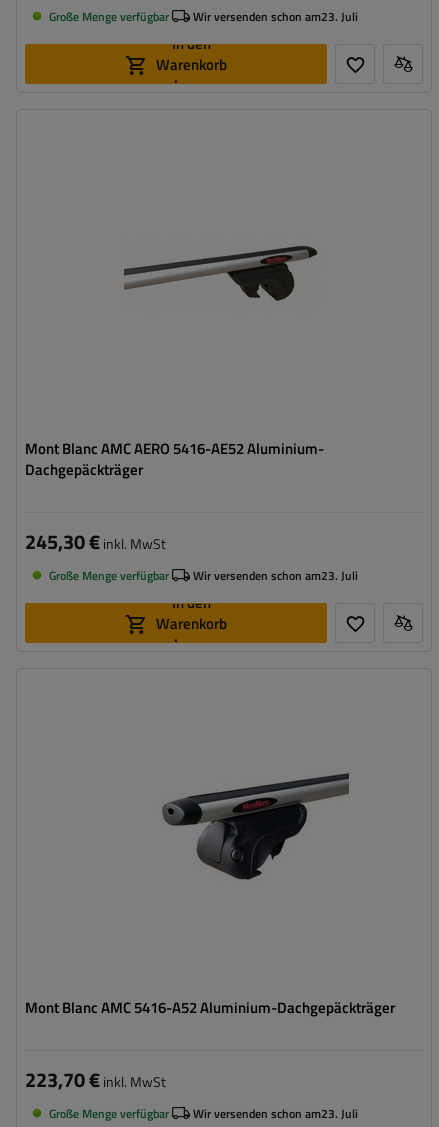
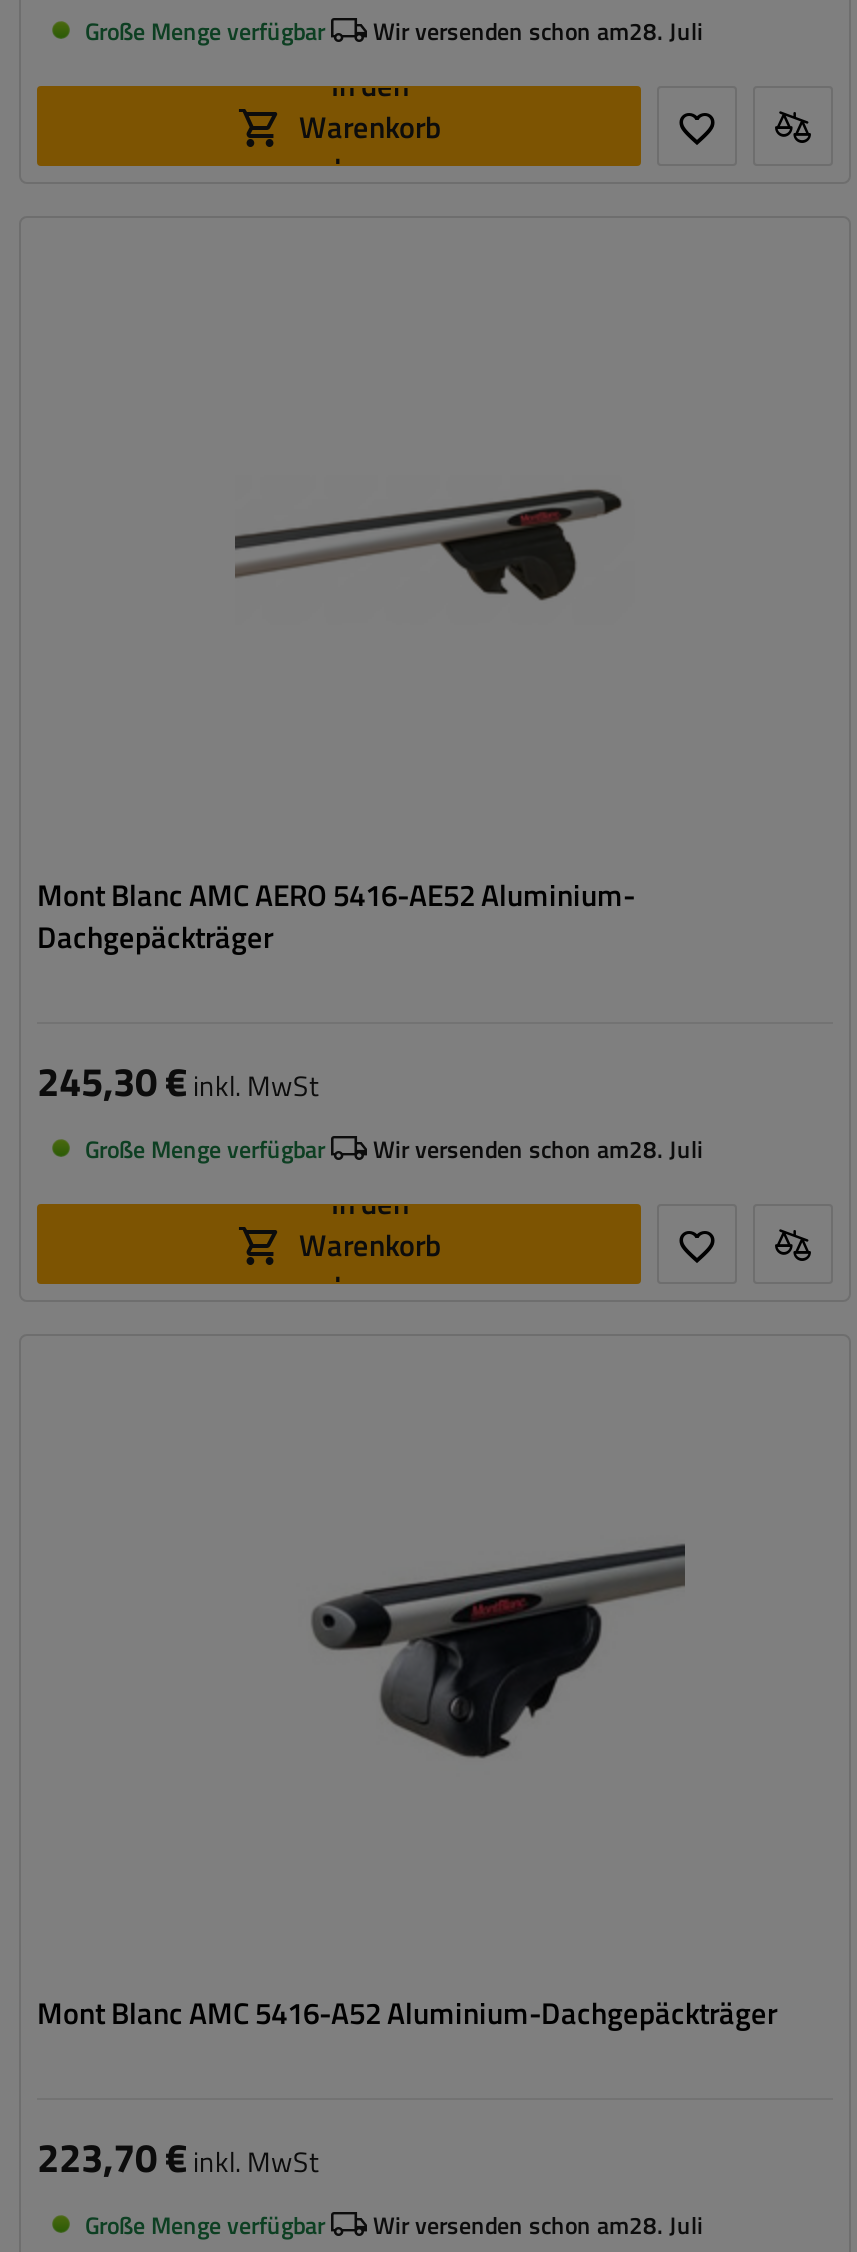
[193,6,358,25] Wir versenden schon am23. Juli -> [373,11,703,49] Wir versenden schon am28. Juli
[193,565,358,584] Wir versenden schon am23. Juli -> [373,1129,703,1167] Wir versenden schon am28. Juli
[193,1103,358,1122] Wir versenden schon am23. Juli -> [373,2205,703,2243] Wir versenden schon am28. Juli

